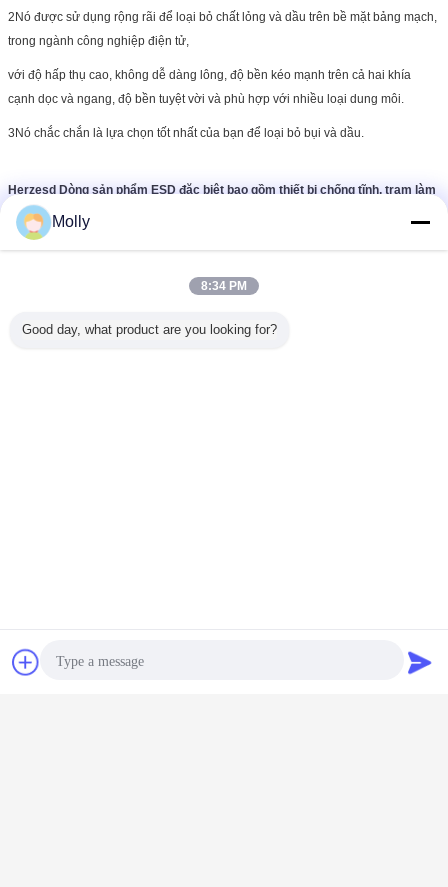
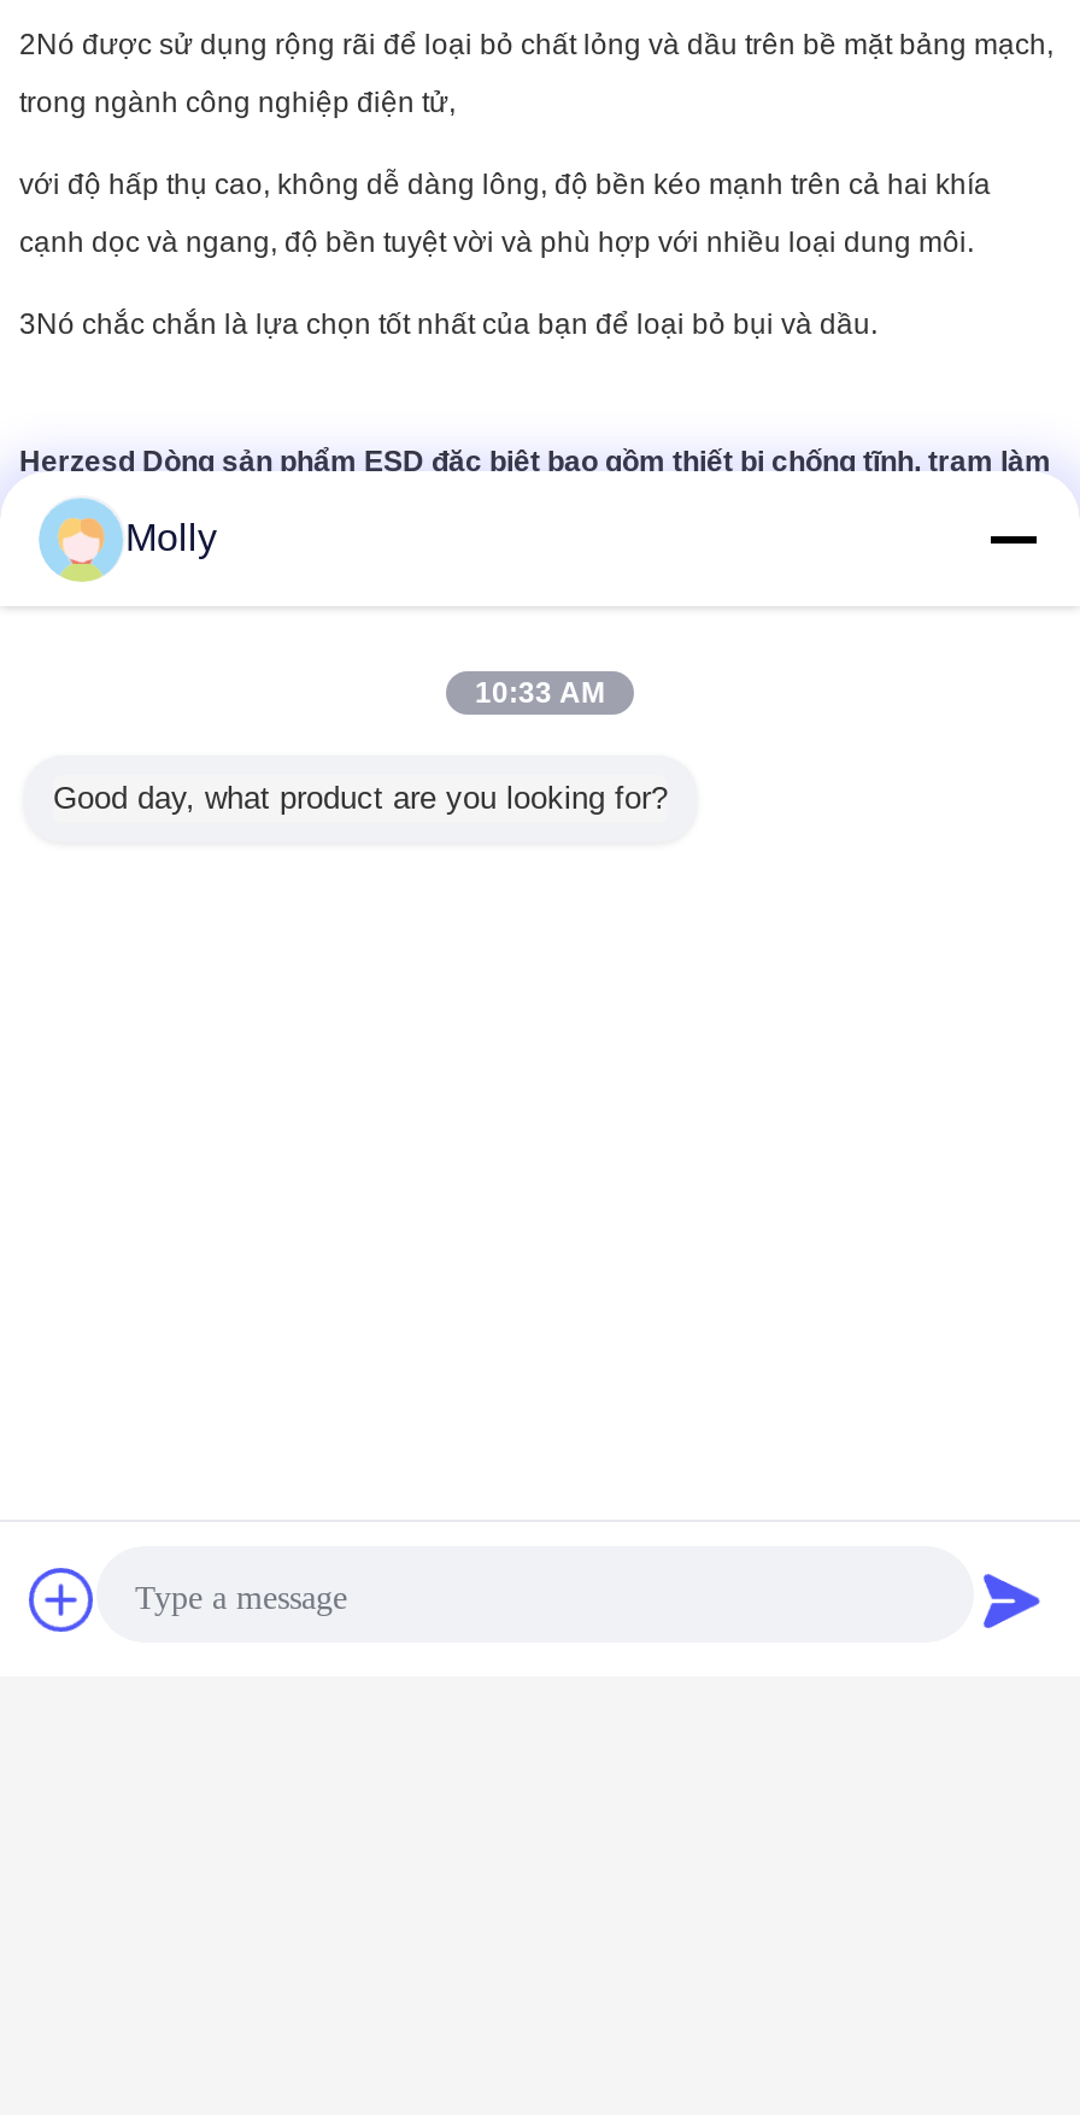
[201,279,247,293] 8:34 PM -> [475,676,605,710] 10:33 AM

